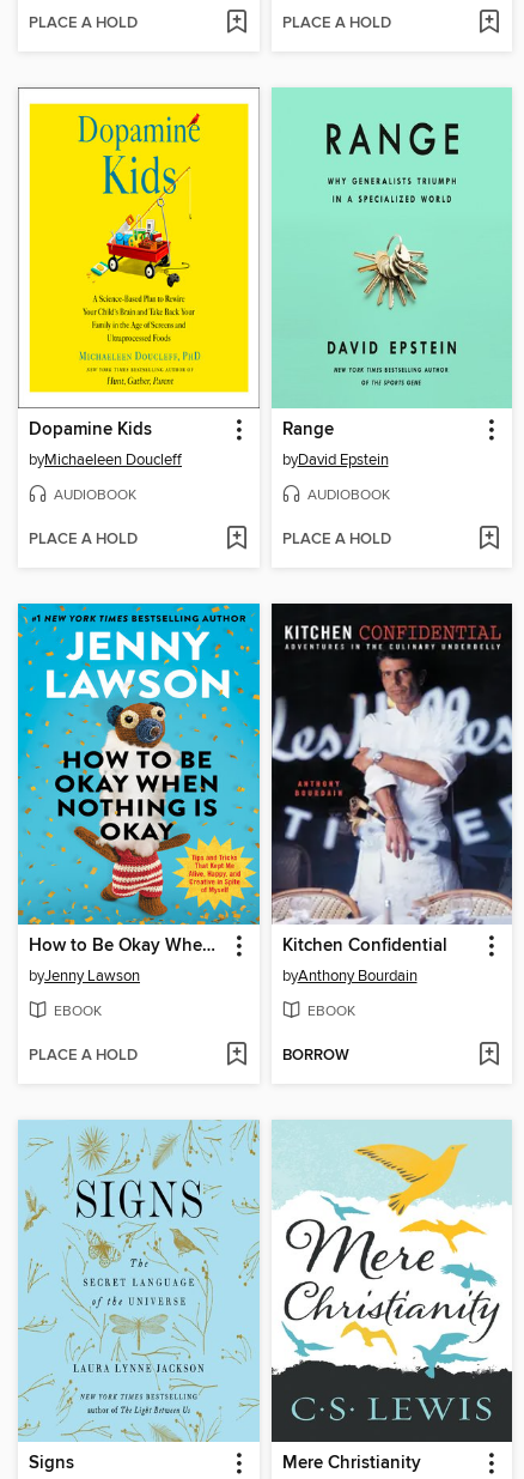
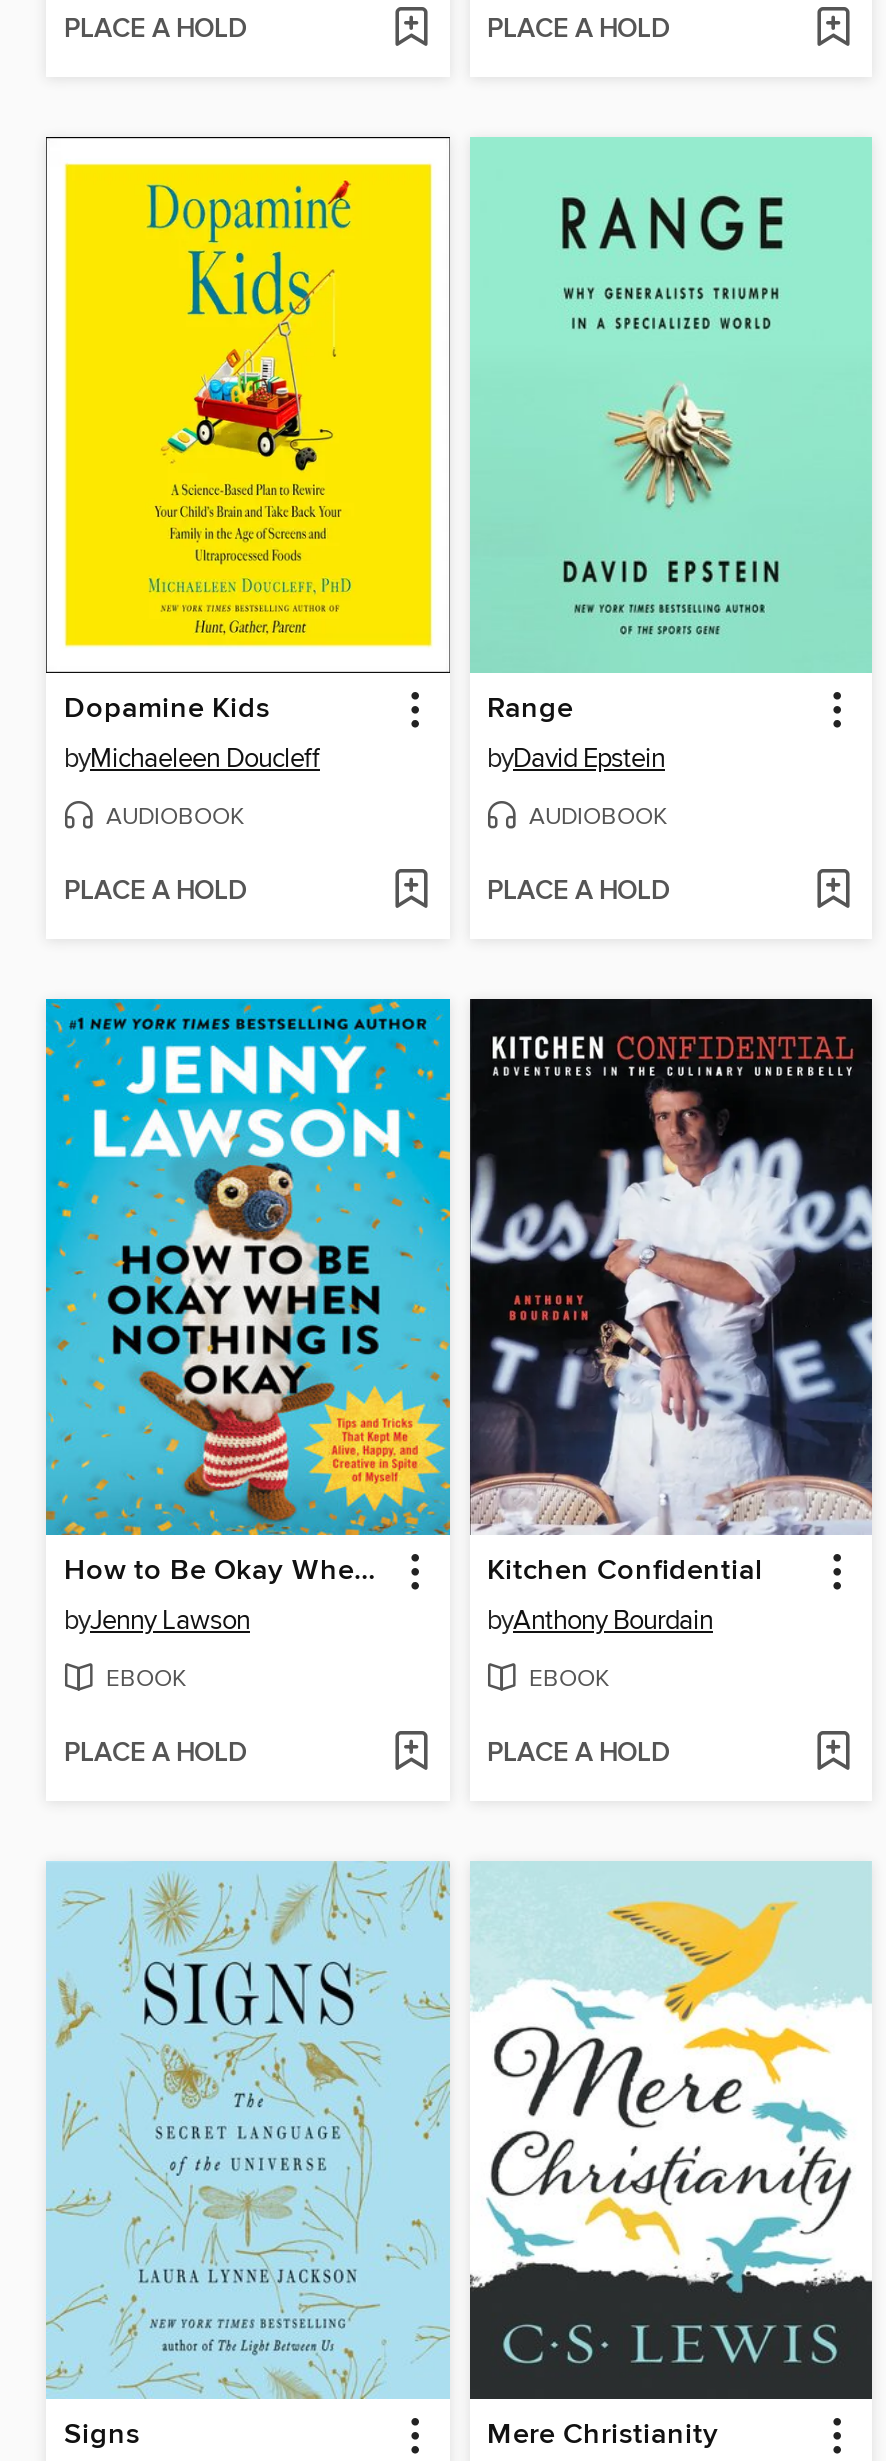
[282,1046,349,1066] BORROW -> [487,1737,669,1771] PLACE A HOLD

